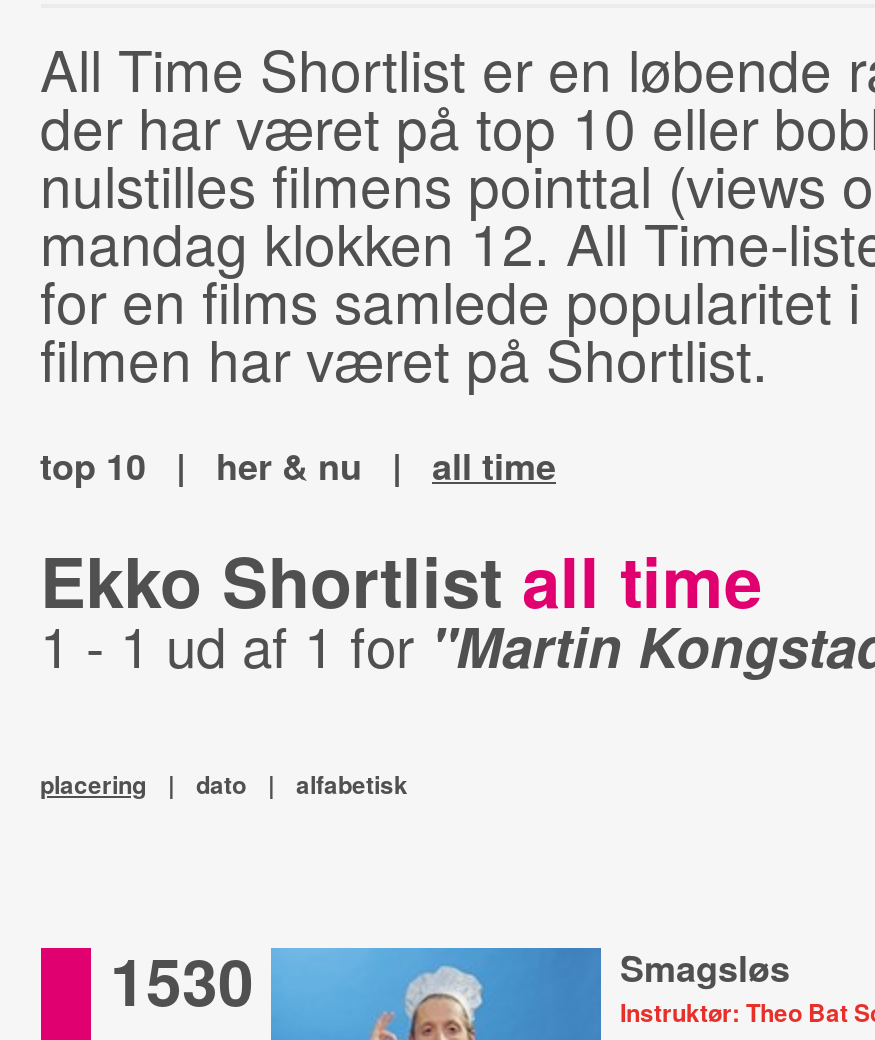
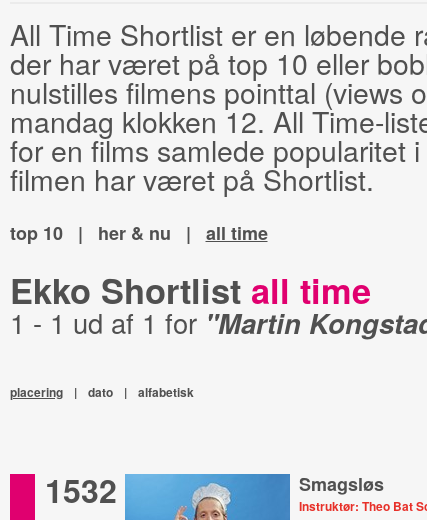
[110,934,254,1026] 1530 -> [44,467,116,513] 1532

